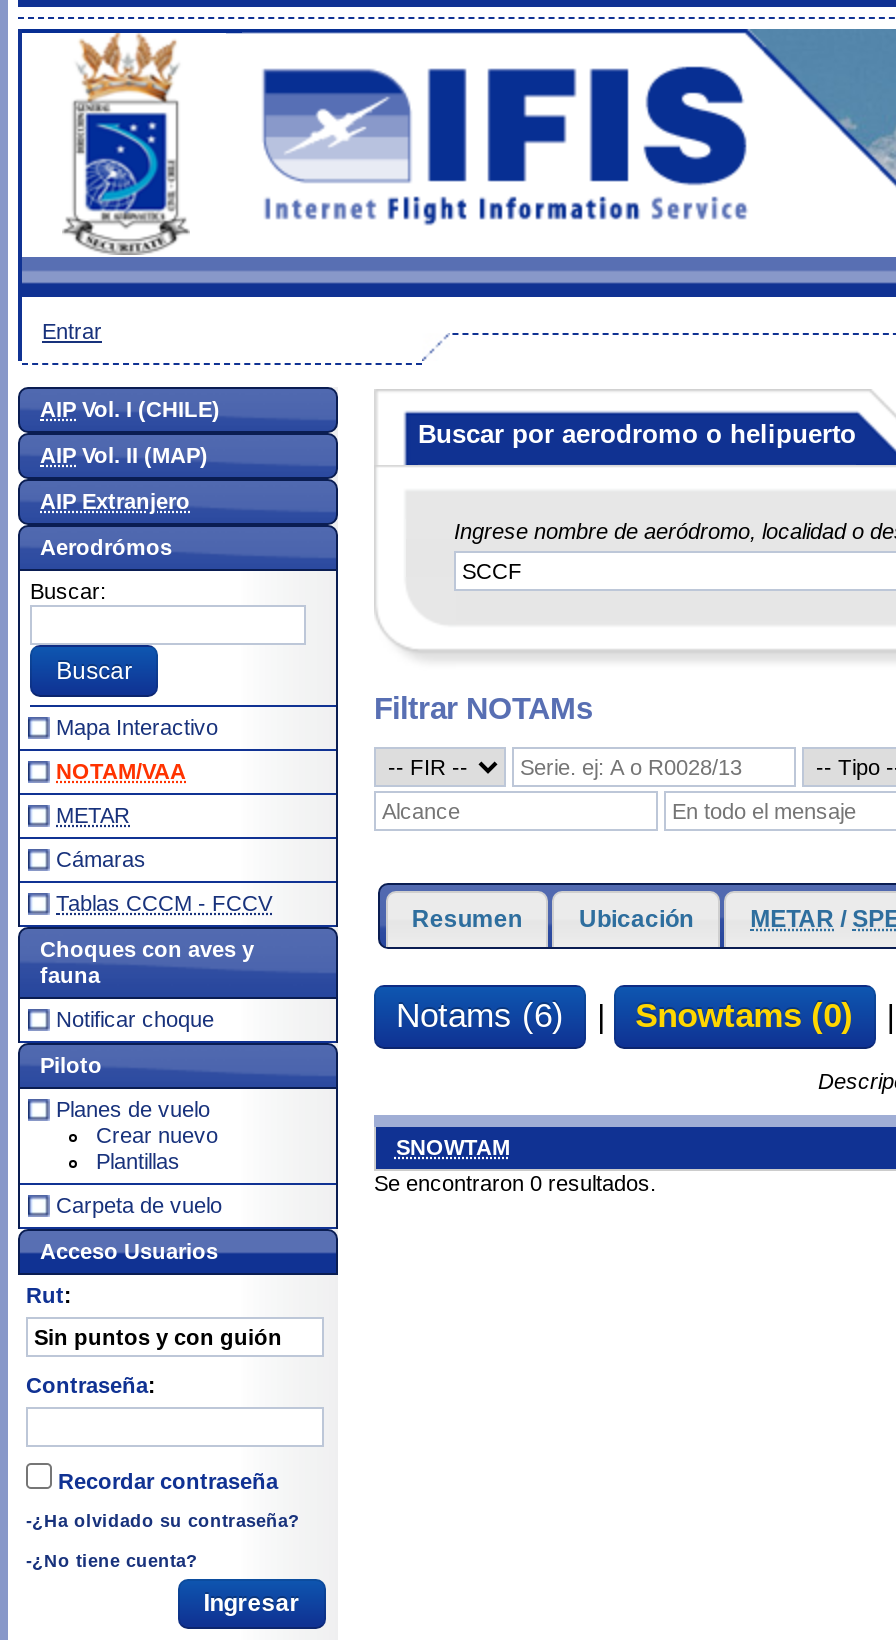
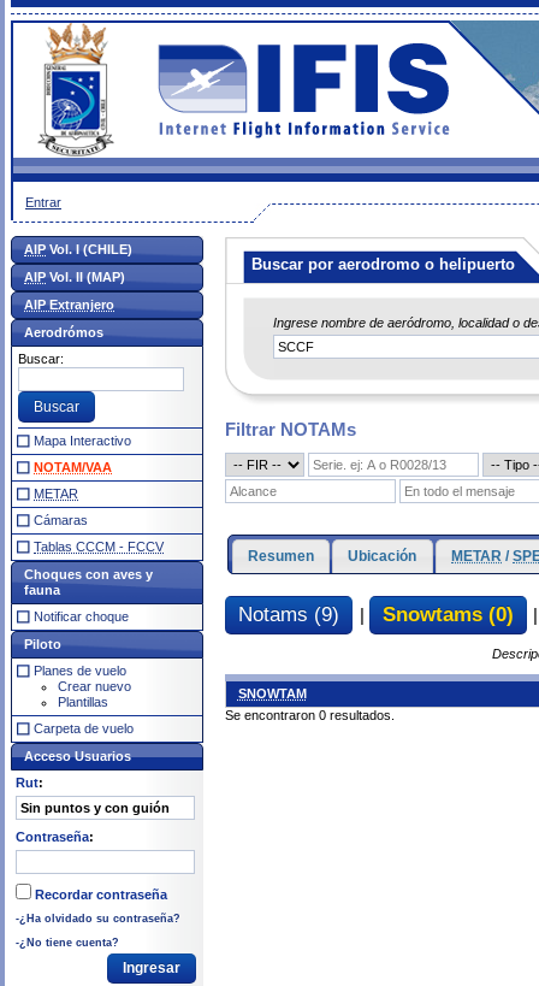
[396,996,564,1034] Notams (6) -> [238,603,339,626] Notams (9)

